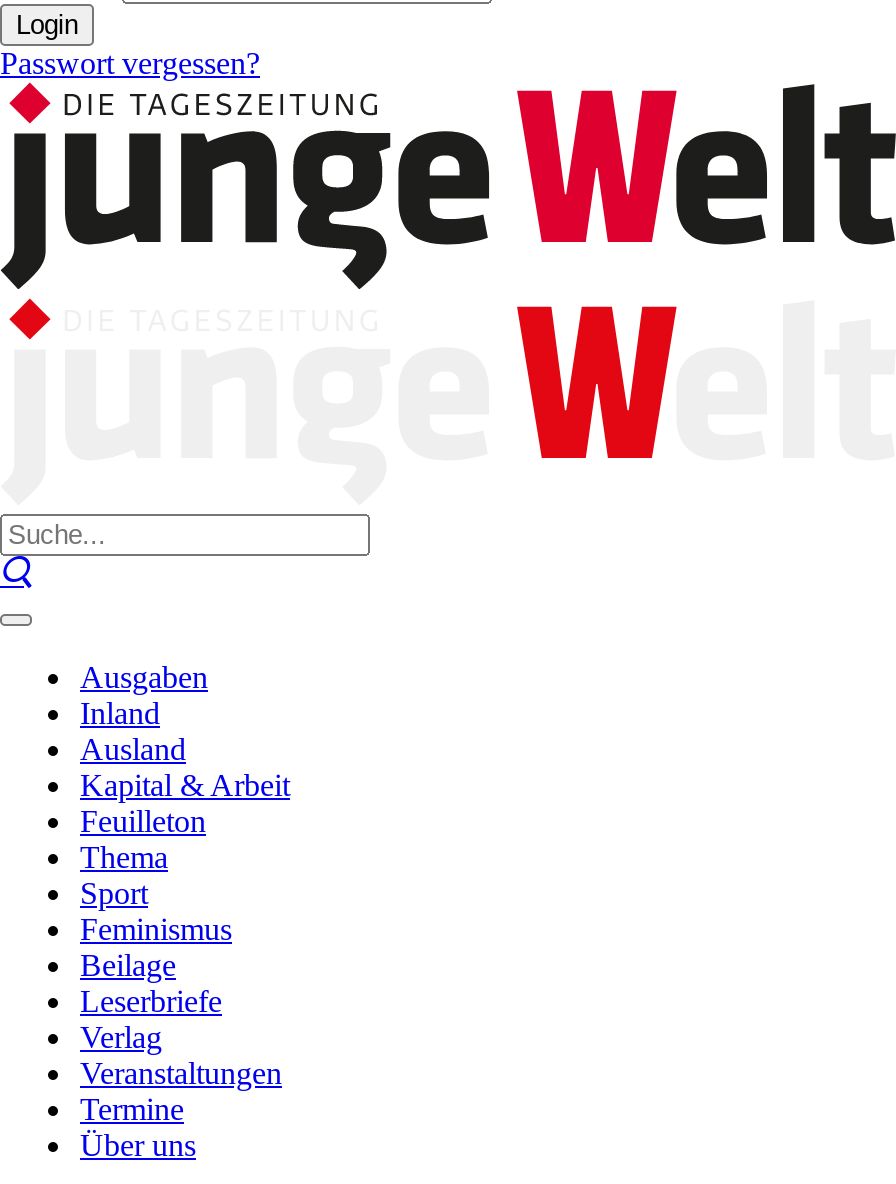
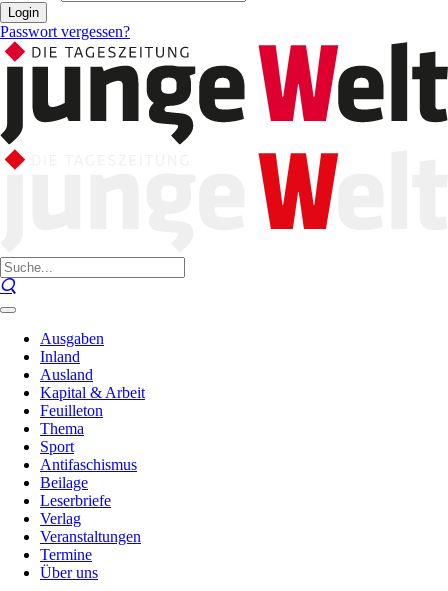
[80,912,232,946] Feminismus -> [40,456,137,473] Antifaschismus

